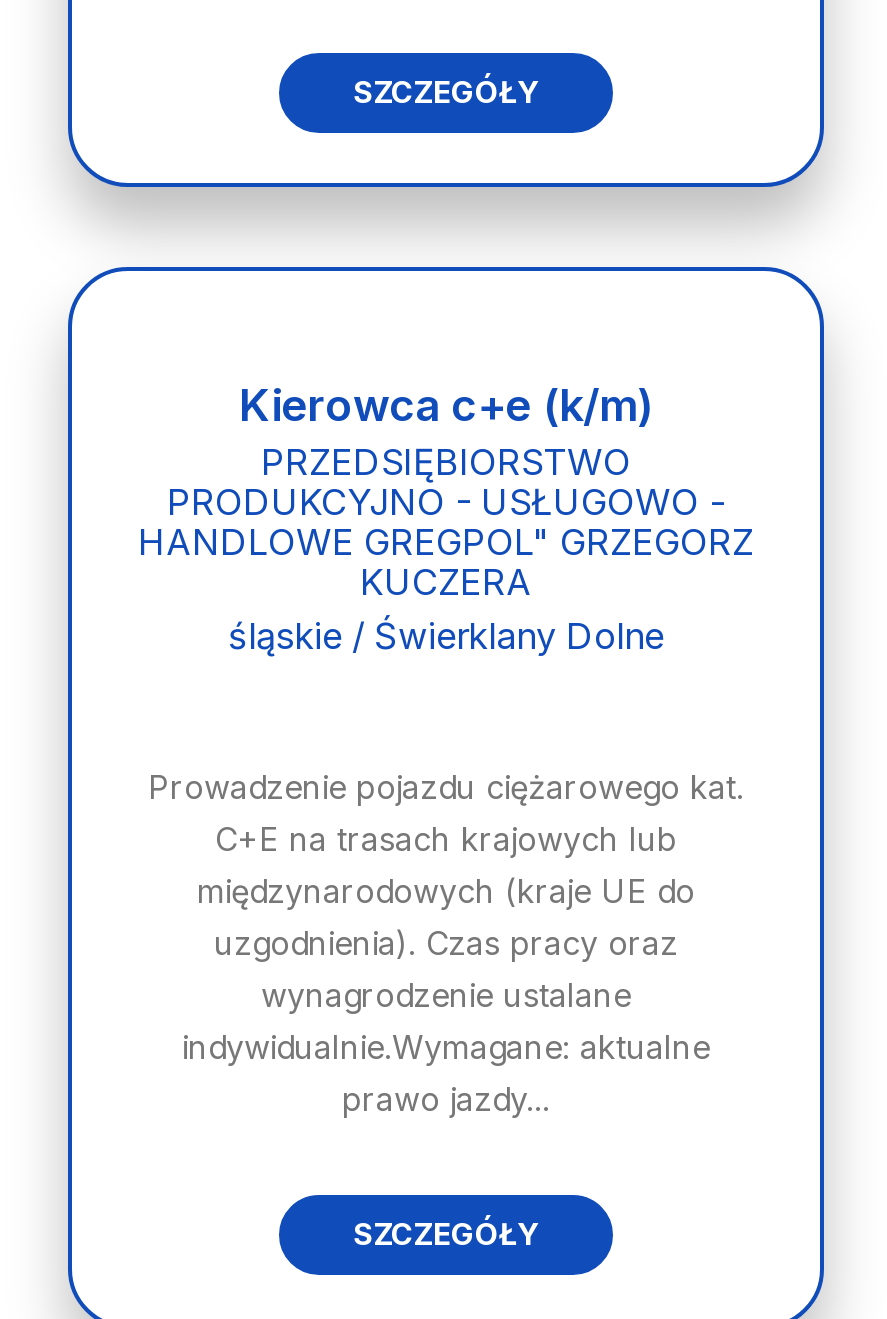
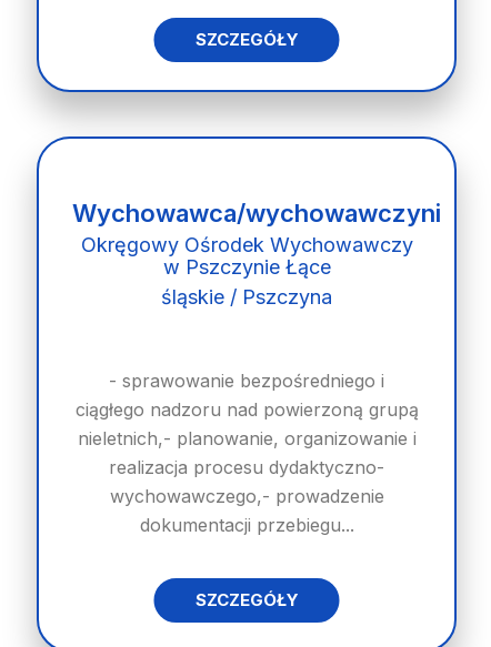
[138,379,754,657] Kierowca c+e (k/m) | PRZEDSIĘBIORSTWO | PRODUKCYJNO - USŁUGOWO - | HANDLOWE GREGPOL" GRZEGORZ | KUCZERA | śląskie / Świerklany Dolne -> [72,199,441,309] Wychowawca/wychowawczyni | Okręgowy Ośrodek Wychowawczy | w Pszczynie Łące | śląskie / Pszczyna
[148,767,744,1119] Prowadzenie pojazdu ciężarowego kat. | C+E na trasach krajowych lub | międzynarodowych (kraje UE do | uzgodnienia). Czas pracy oraz | wynagrodzenie ustalane | indywidualnie.Wymagane: aktualne | prawo jazdy... -> [75,370,418,536] - sprawowanie bezpośredniego i | ciągłego nadzoru nad powierzoną grupą | nieletnich,- planowanie, organizowanie i | realizacja procesu dydaktyczno- | wychowawczego,- prowadzenie | dokumentacji przebiegu...

